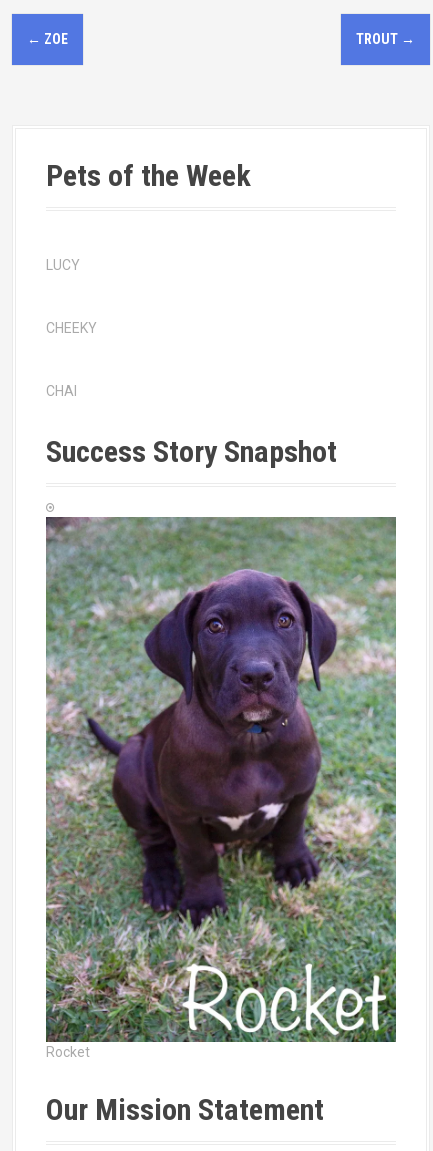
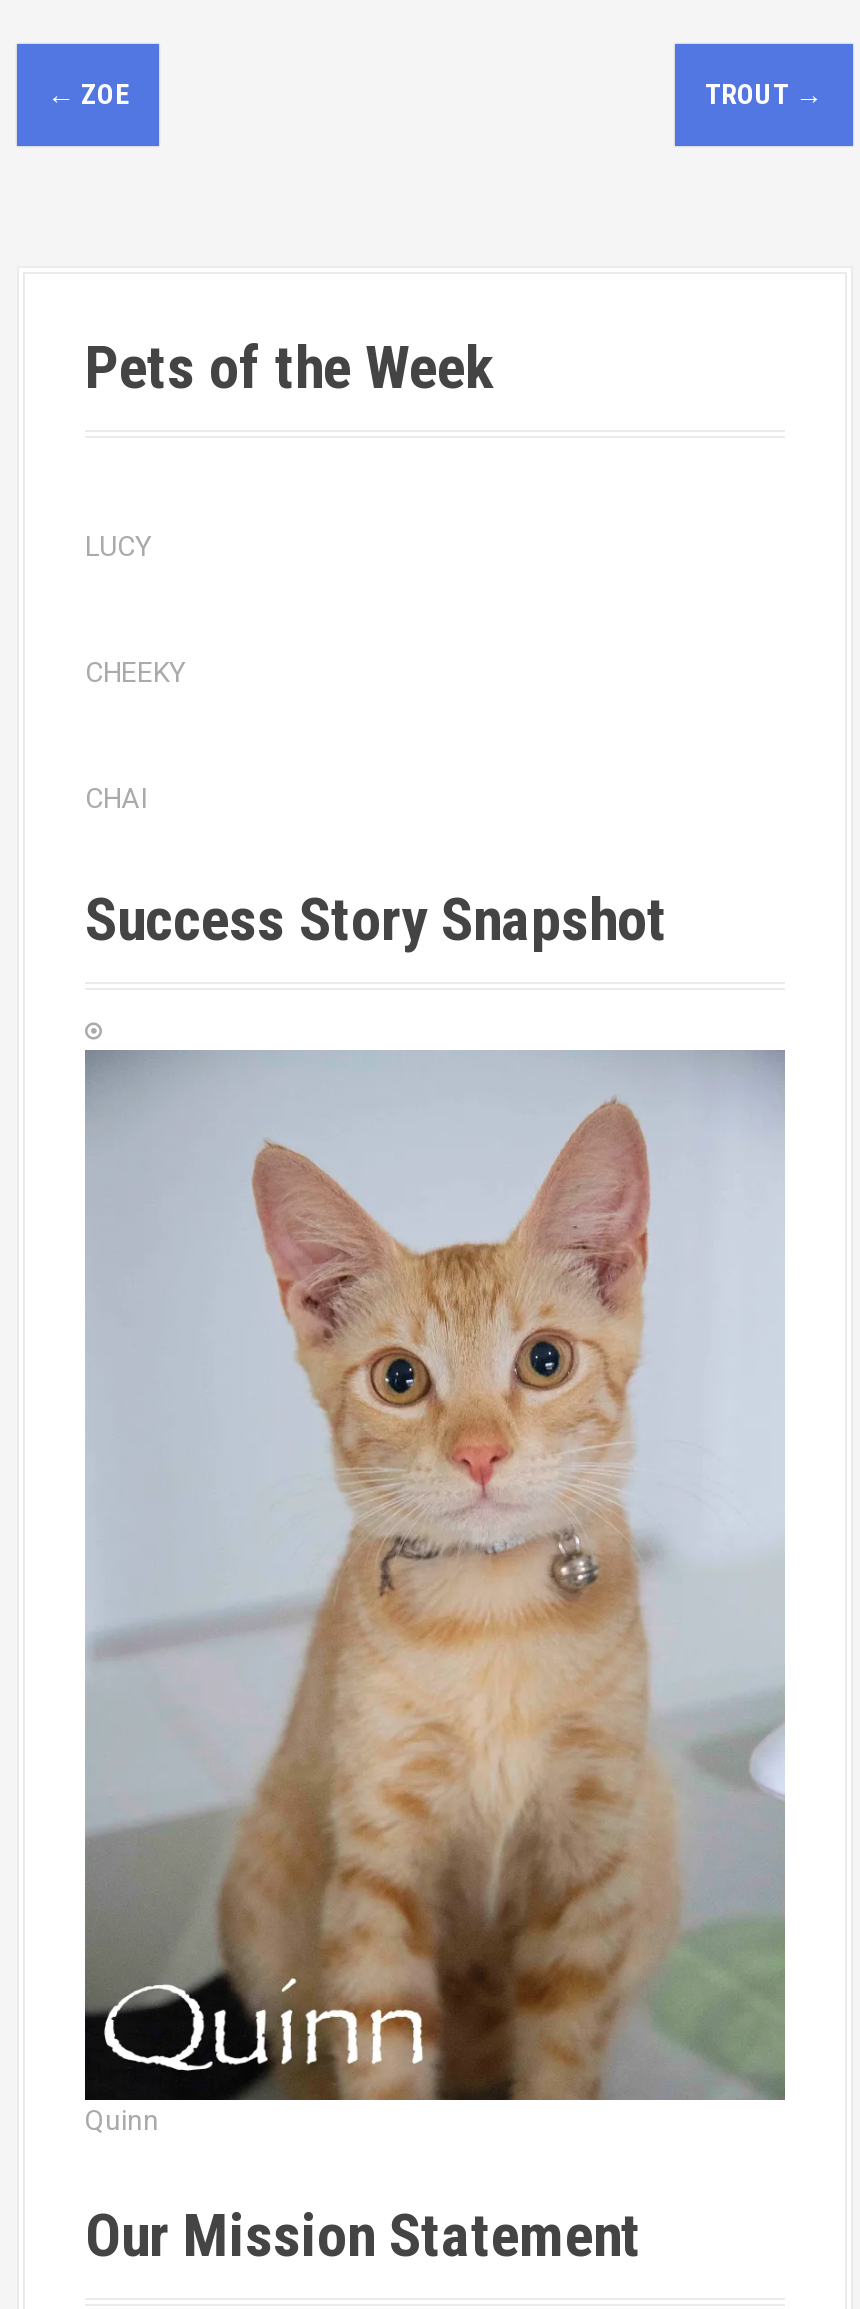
[45,517,397,1060] [image] | Rocket -> [83,1050,785,2135] [image] | Quinn

